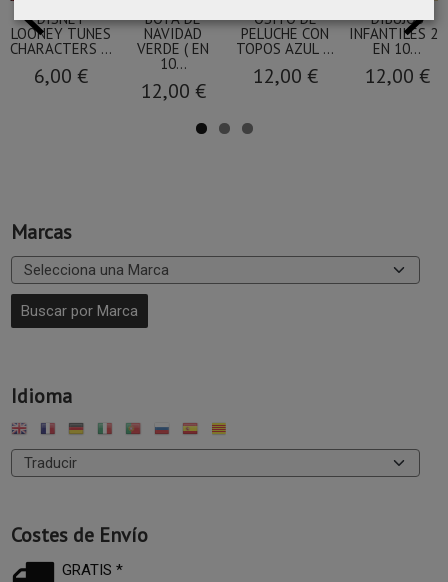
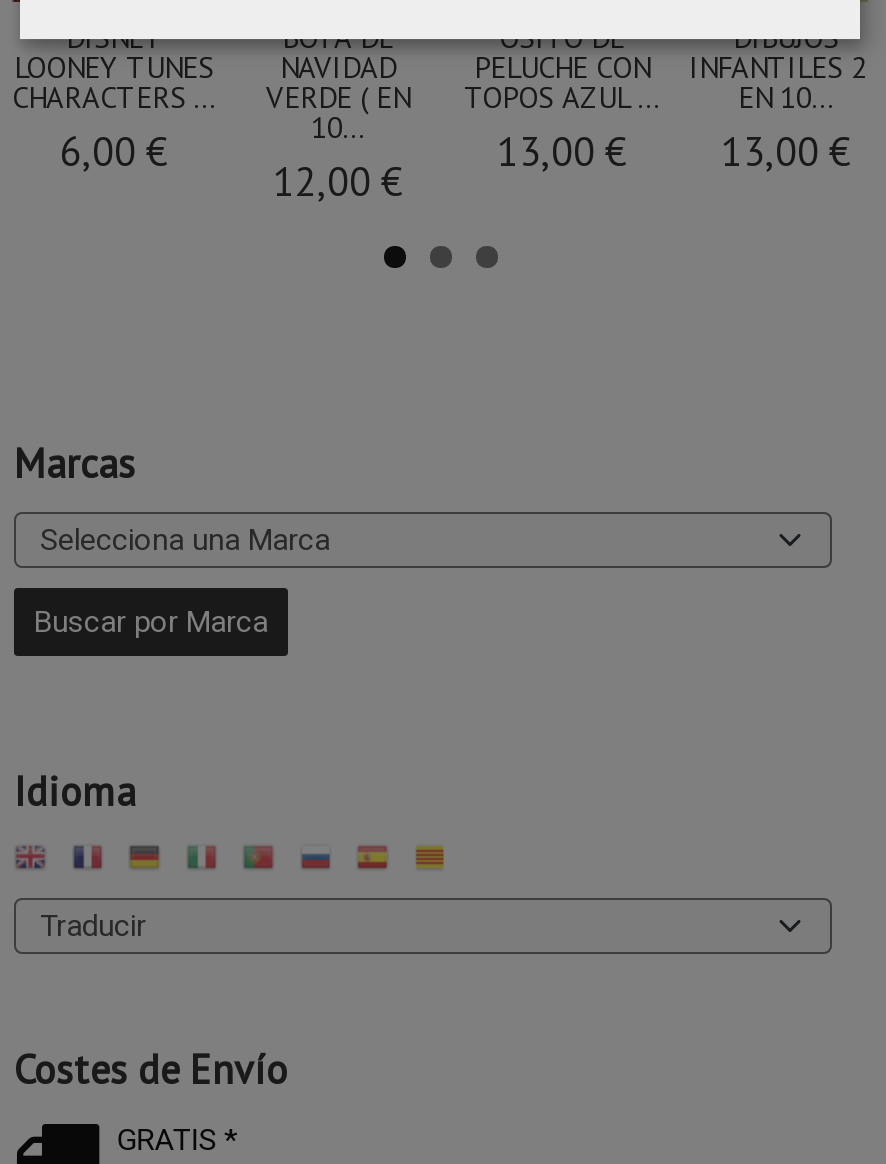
[252,63,317,89] 12,00 € -> [497,126,627,178] 13,00 €
[364,63,429,89] 12,00 € -> [721,126,851,178] 13,00 €

